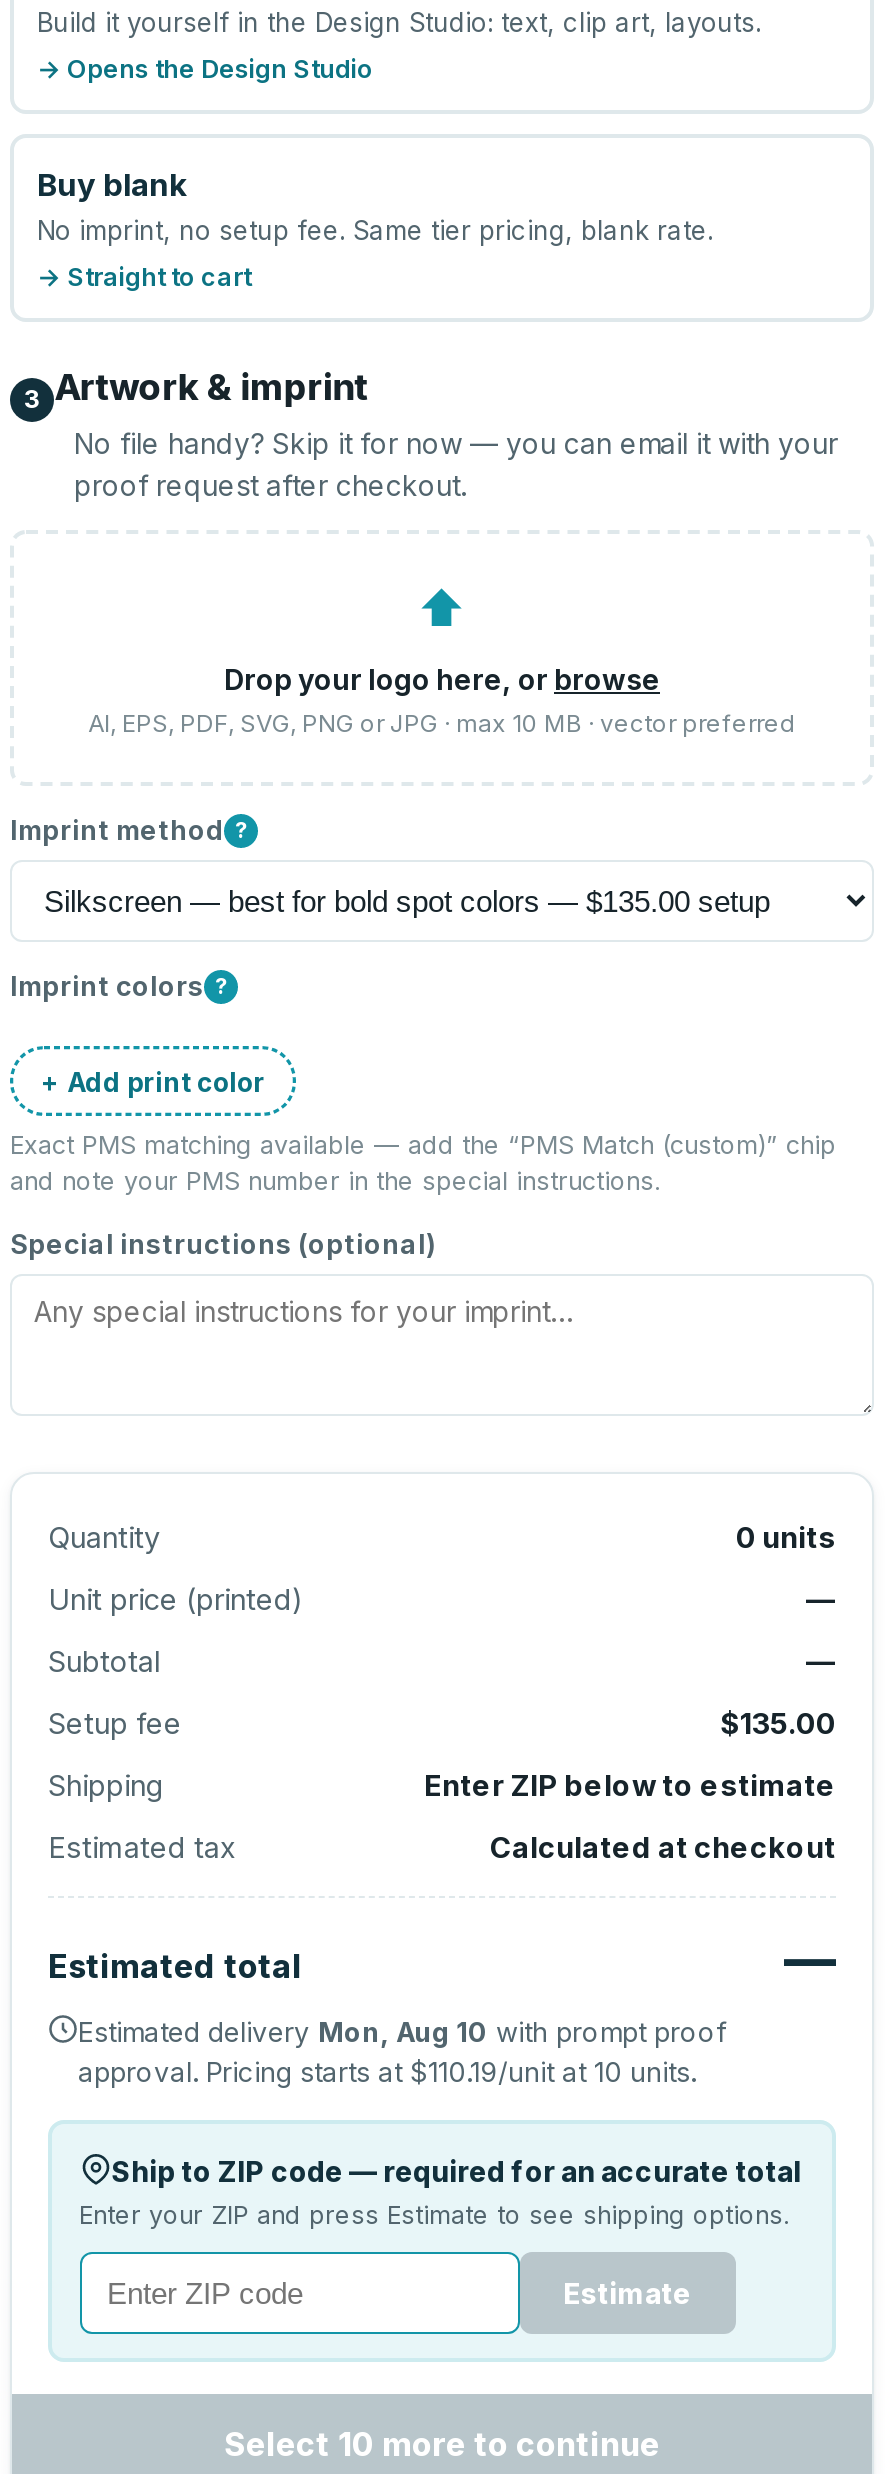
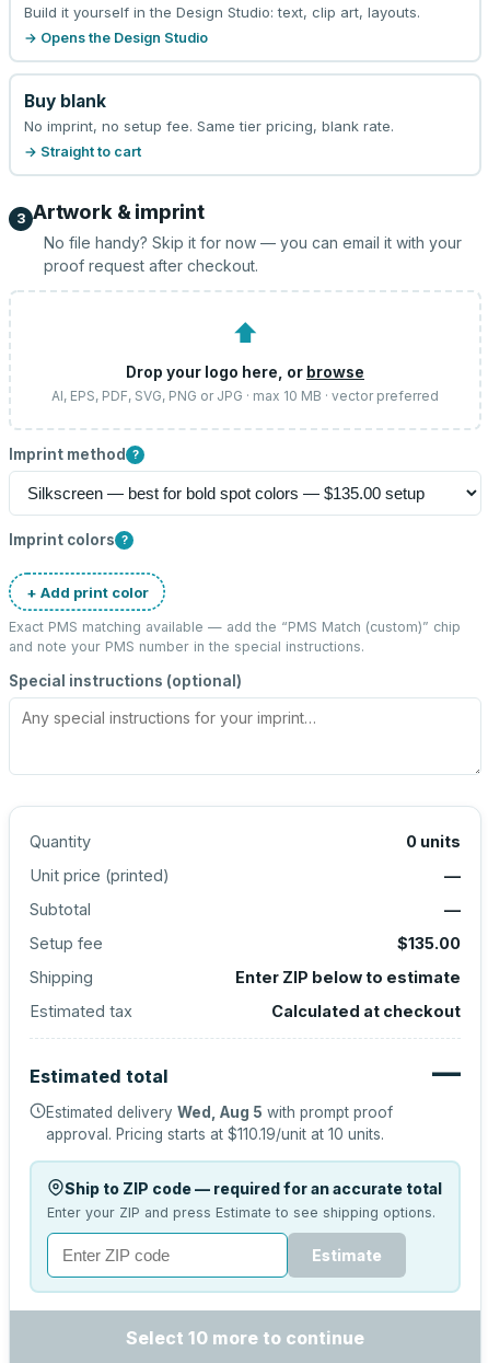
[78,2016,726,2048] Estimated delivery Mon, Aug 10 with prompt proof -> [46,1104,393,1121] Estimated delivery Wed, Aug 5 with prompt proof

